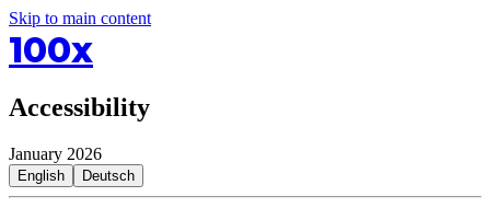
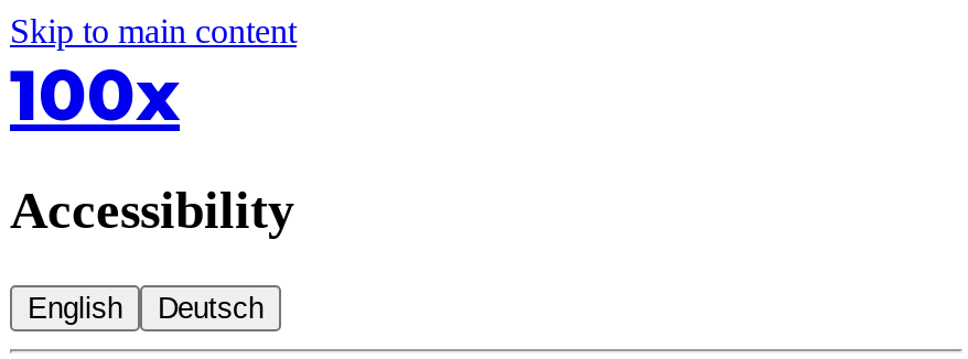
[9,144,102,163] January 2026 -> none

